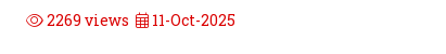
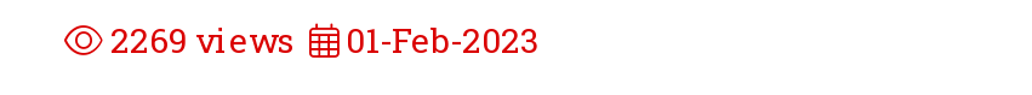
[43,10,235,30] 2269 views 11-Oct-2025 -> [103,17,540,63] 2269 views 01-Feb-2023

